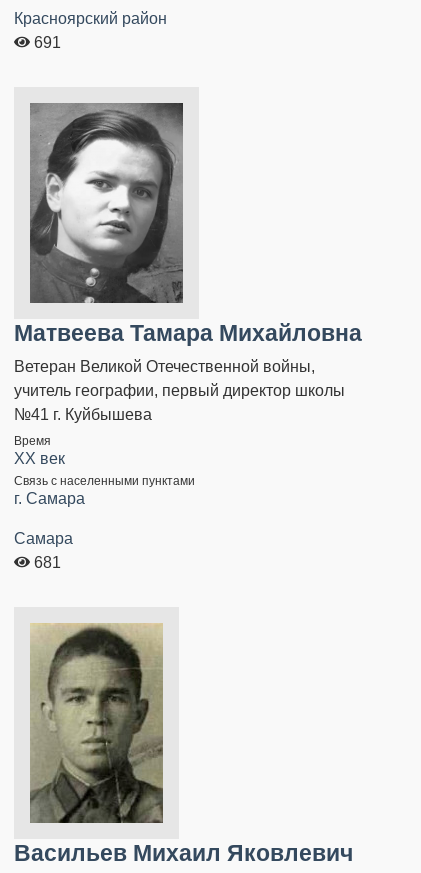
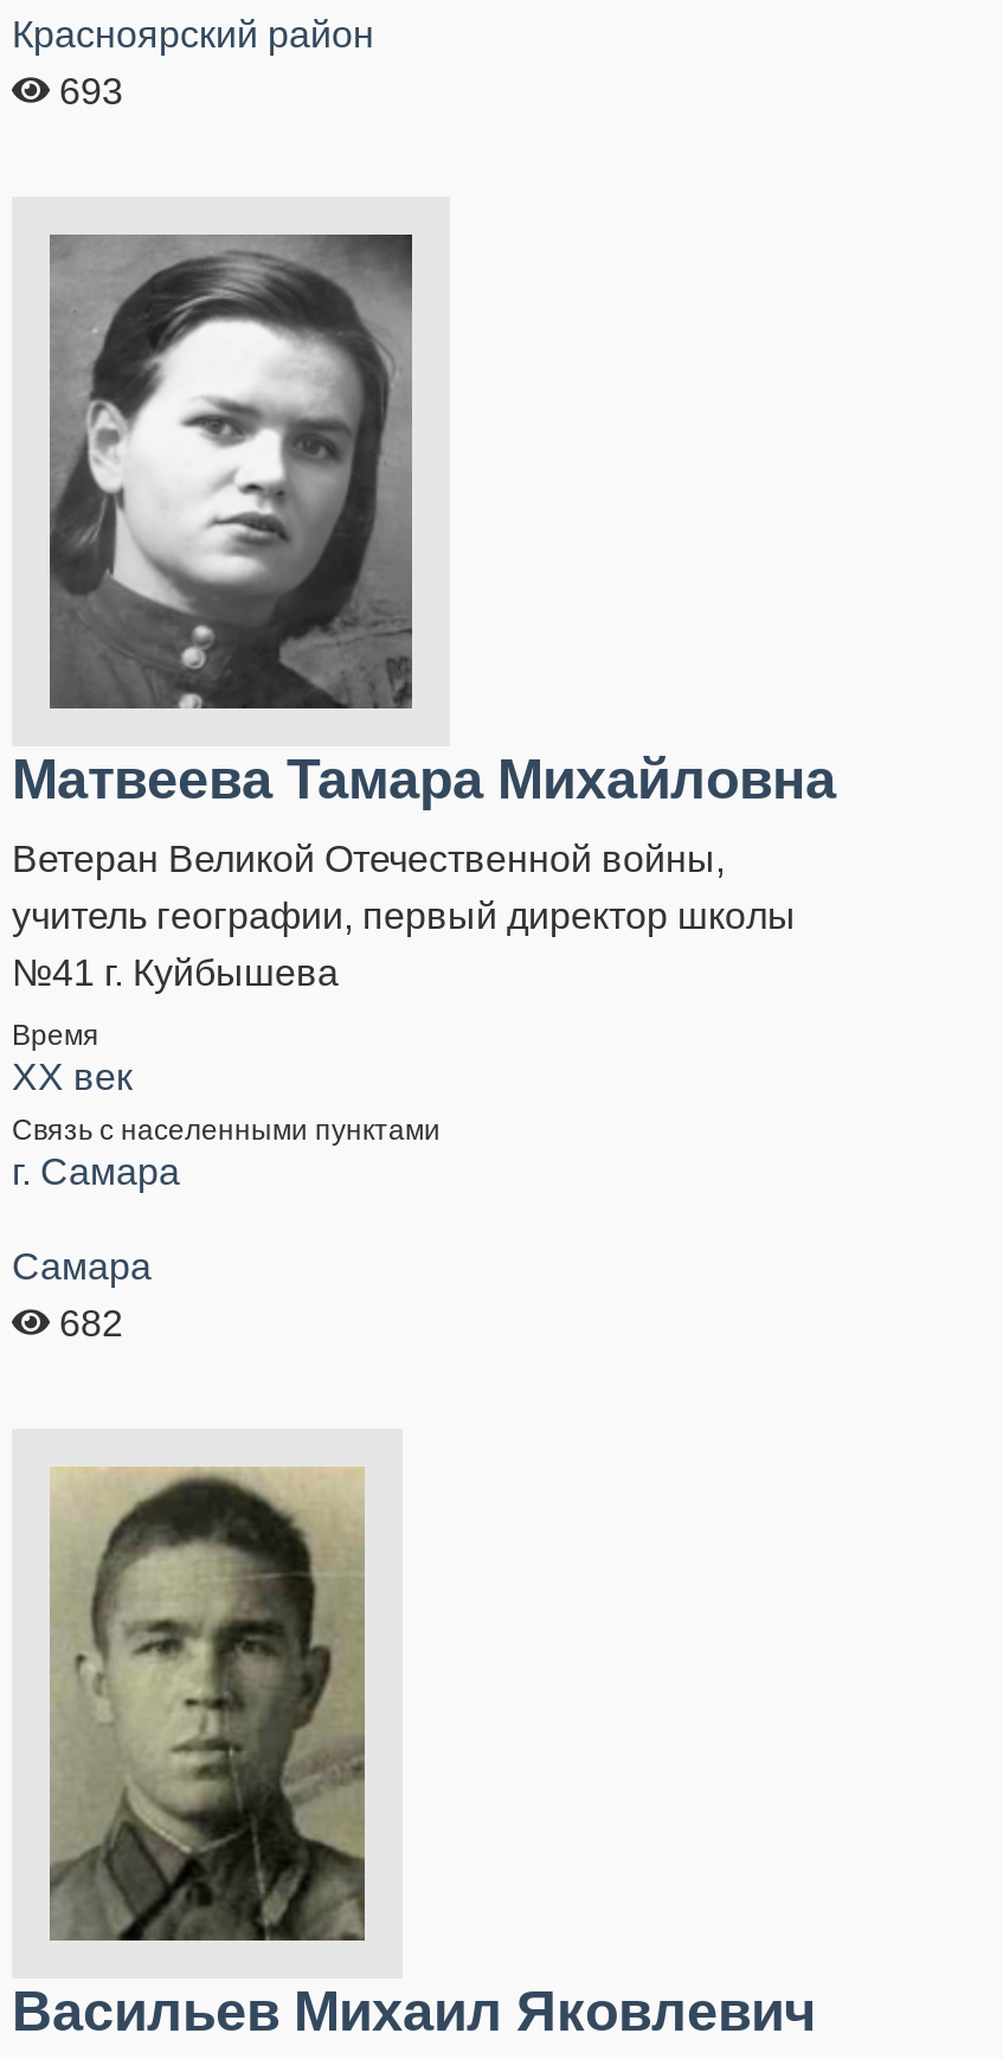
[30,34,61,51] 691 -> [50,71,123,111] 693
[30,554,61,571] 681 -> [50,1303,123,1343] 682

